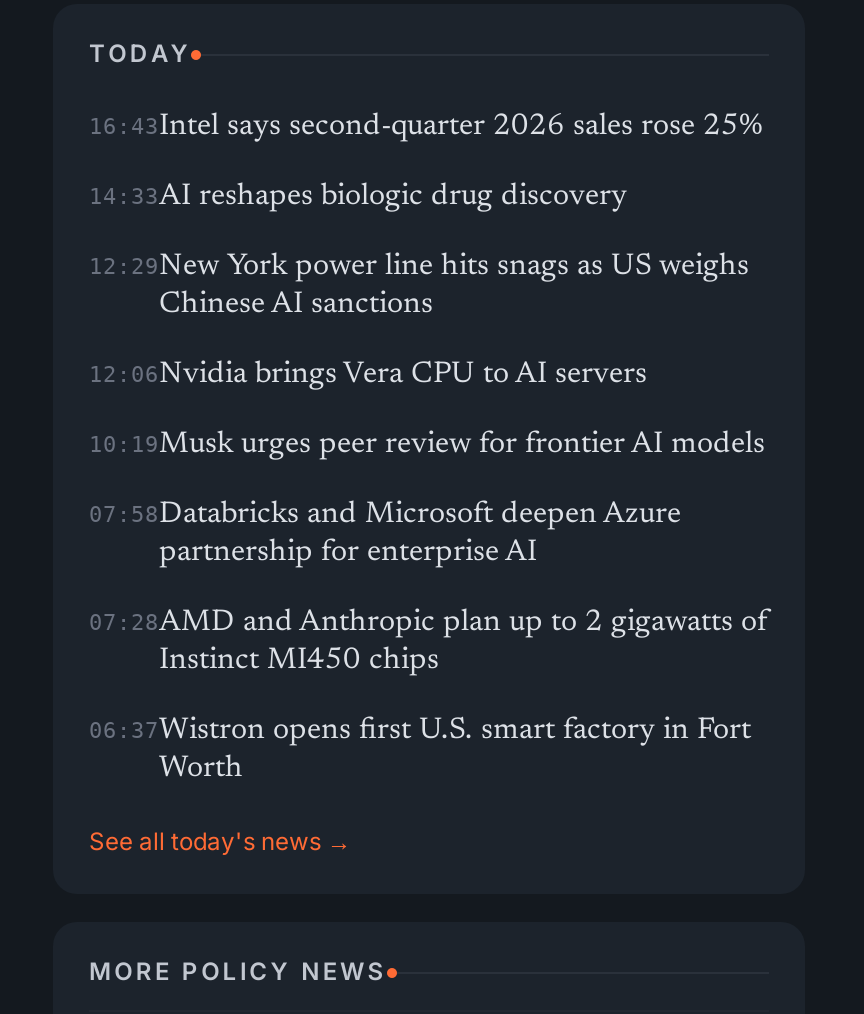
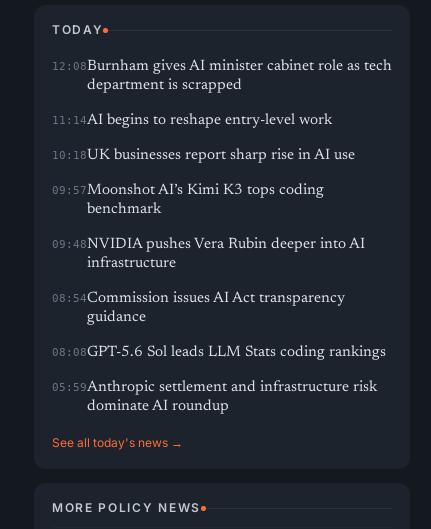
[89,112,763,142] 16:43Intel says second-quarter 2026 sales rose 25% -> [52,59,392,93] 12:08Burnham gives AI minister cabinet role as tech | department is scrapped
[89,182,627,212] 14:33AI reshapes biologic drug discovery -> [52,113,332,128] 11:14AI begins to reshape entry-level work
[89,252,749,320] 12:29New York power line hits snags as US weighs | Chinese AI sanctions -> [52,148,355,163] 10:18UK businesses report sharp rise in AI use
[89,360,647,390] 12:06Nvidia brings Vera CPU to AI servers -> [52,183,324,217] 09:57 Moonshot AI’s Kimi K3 tops coding | benchmark
[89,430,765,460] 10:19Musk urges peer review for frontier AI models -> [52,237,365,271] 09:48NVIDIA pushes Vera Rubin deeper into AI | infrastructure
[89,500,681,568] 07:58Databricks and Microsoft deepen Azure | partnership for enterprise AI -> [52,291,345,325] 08:54Commission issues AI Act transparency | guidance
[89,608,769,676] 07:28AMD and Anthropic plan up to 2 gigawatts of | Instinct MI450 chips -> [52,345,386,360] 08:08GPT-5.6 Sol leads LLM Stats coding rankings
[89,716,751,784] 06:37Wistron opens first U.S. smart factory in Fort | Worth -> [52,380,377,414] 05:59Anthropic settlement and infrastructure risk | dominate AI roundup

